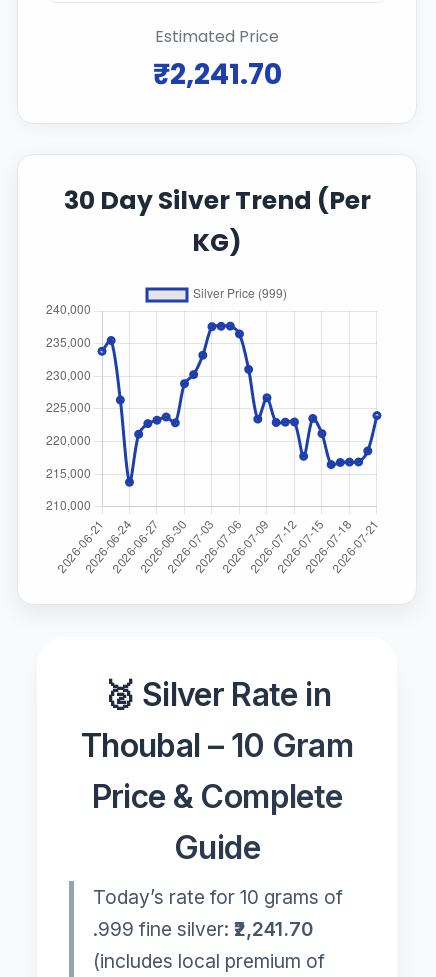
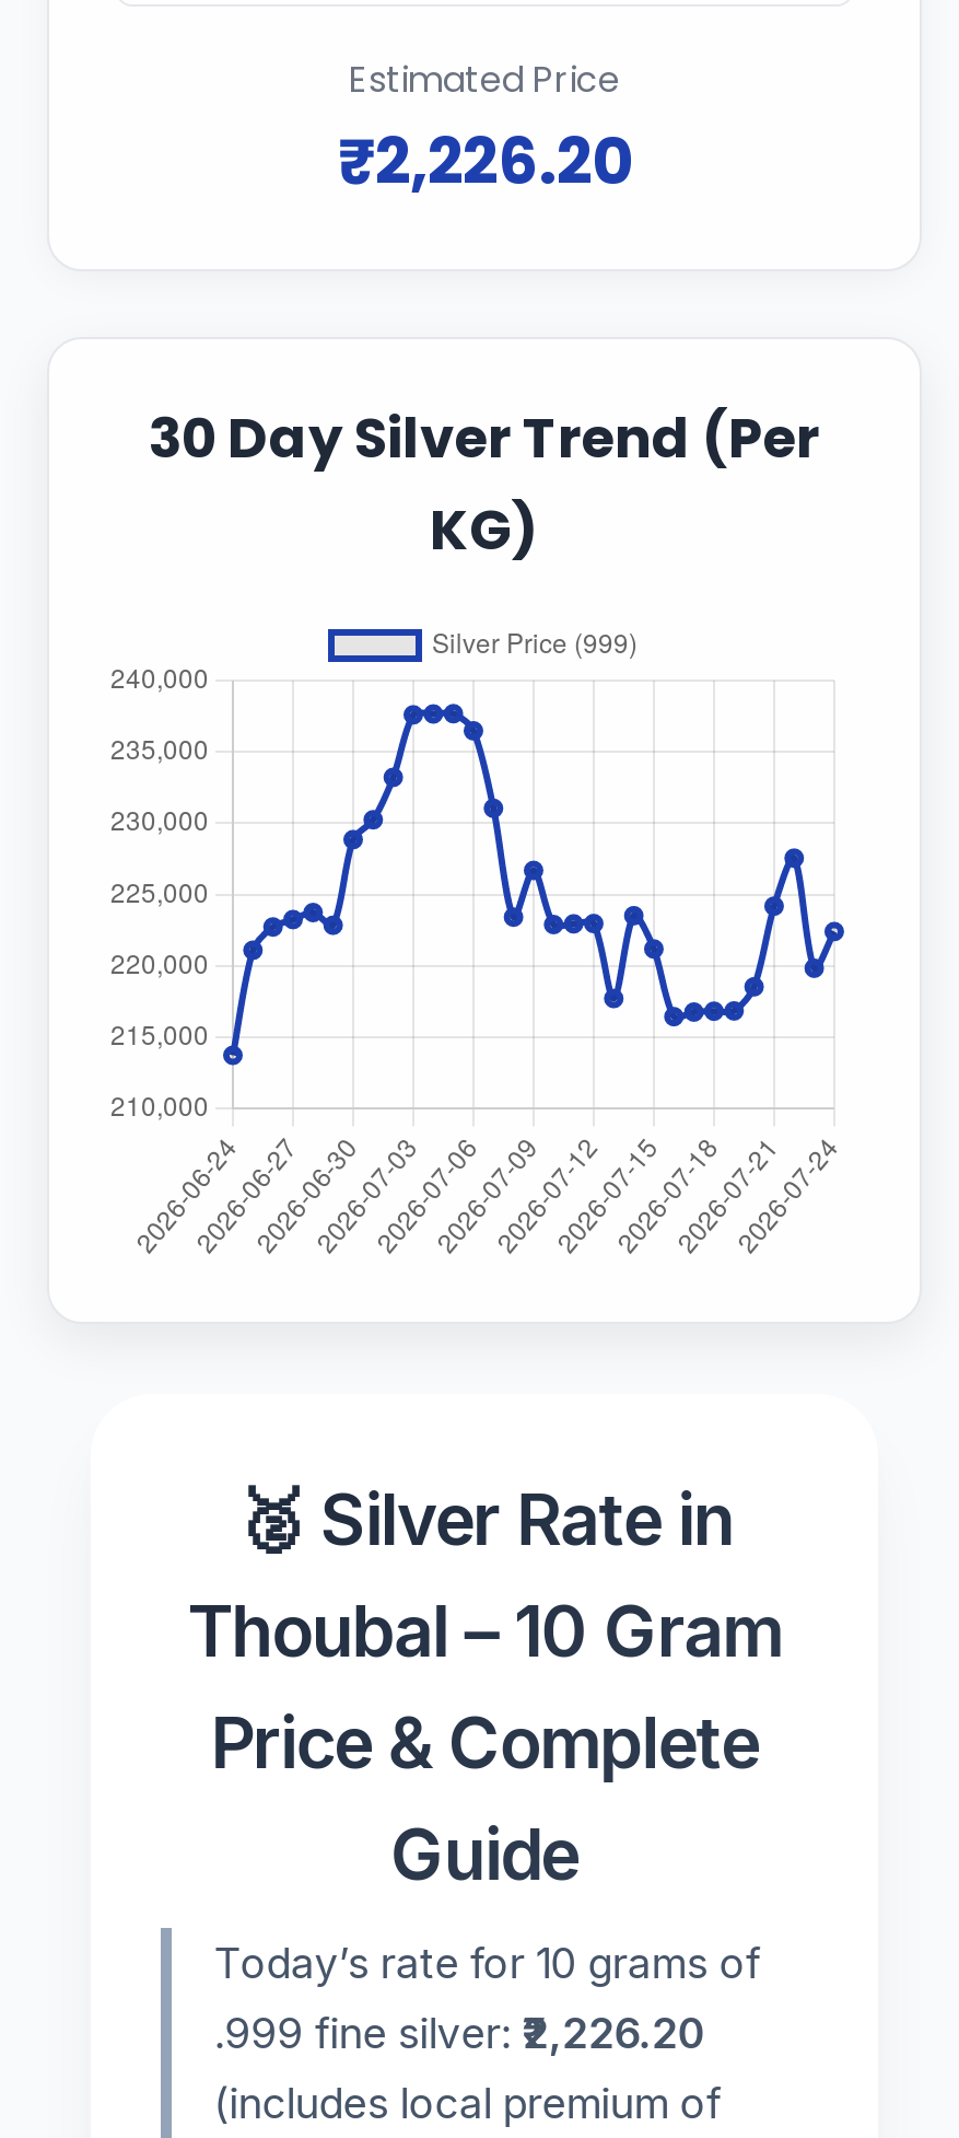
[152,54,281,94] ₹2,241.70 -> [338,118,631,206] ₹2,226.20
[96,321,383,488] [image] -> [220,700,847,1068] [image]
[93,917,313,941] .999 fine silver: ₹2,241.70 -> [214,2007,704,2059] .999 fine silver: ₹2,226.20

